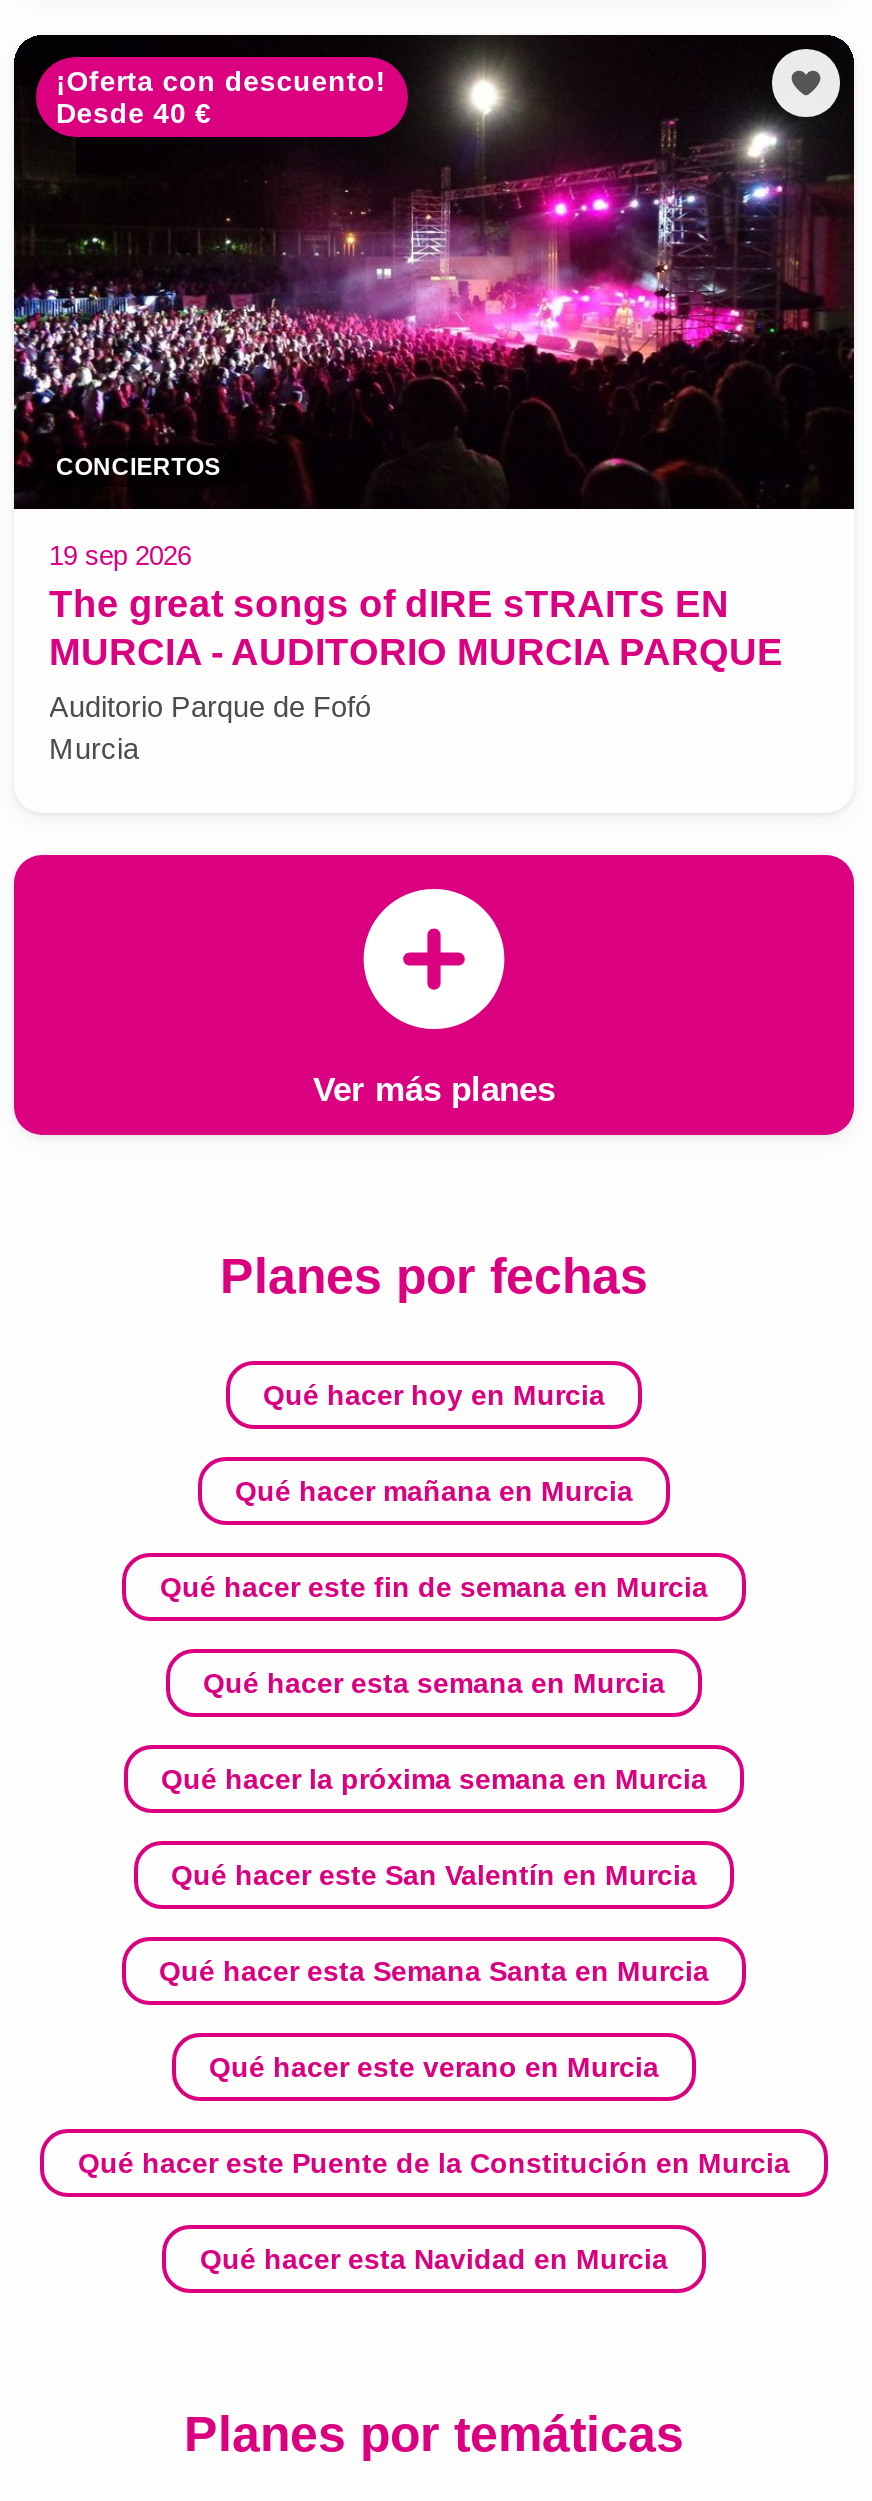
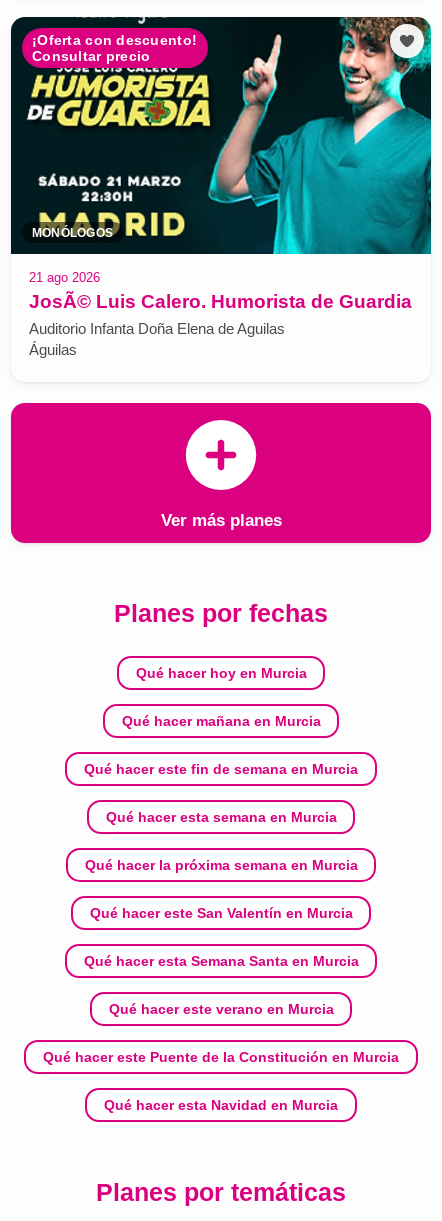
[12,33,856,511] [image] | Desde 40 € -> [11,16,432,255] [image] | Consultar precio
[56,452,221,480] CONCIERTOS -> [32,225,113,239] MONÓLOGOS
[49,540,783,766] 19 sep 2026 | The great songs of dIRE sTRAITS EN | MURCIA - AUDITORIO MURCIA PARQUE | Auditorio Parque de Fofó | Murcia -> [28,269,411,358] 21 ago 2026 | JosÃ© Luis Calero. Humorista de Guardia | Auditorio Infanta Doña Elena de Aguilas | Águilas

